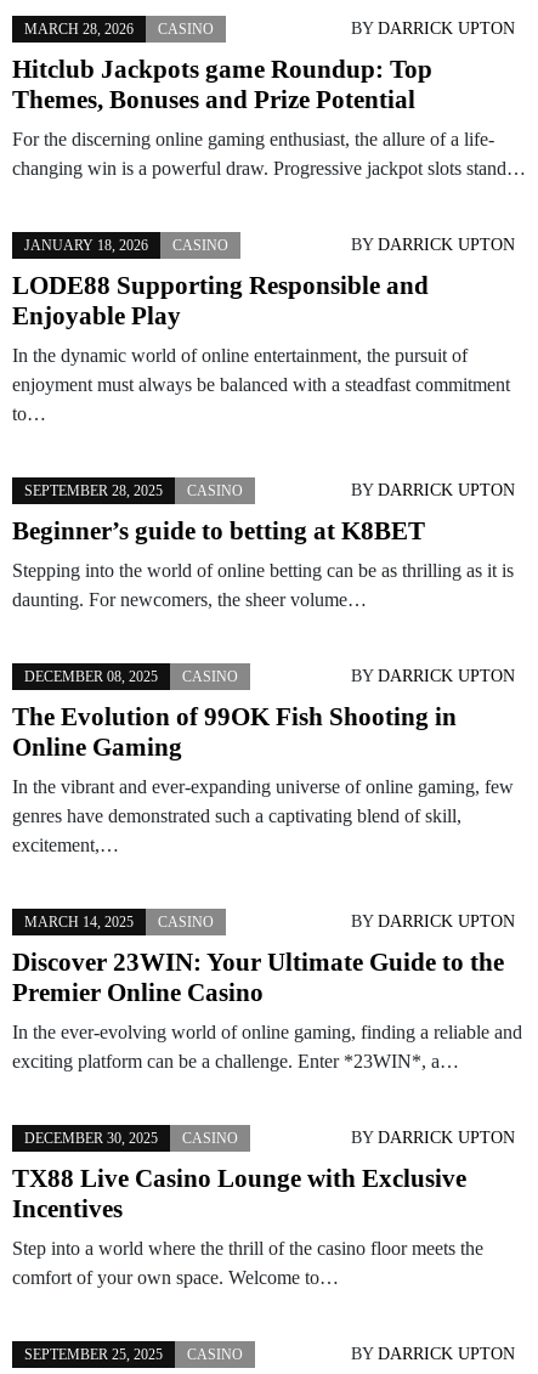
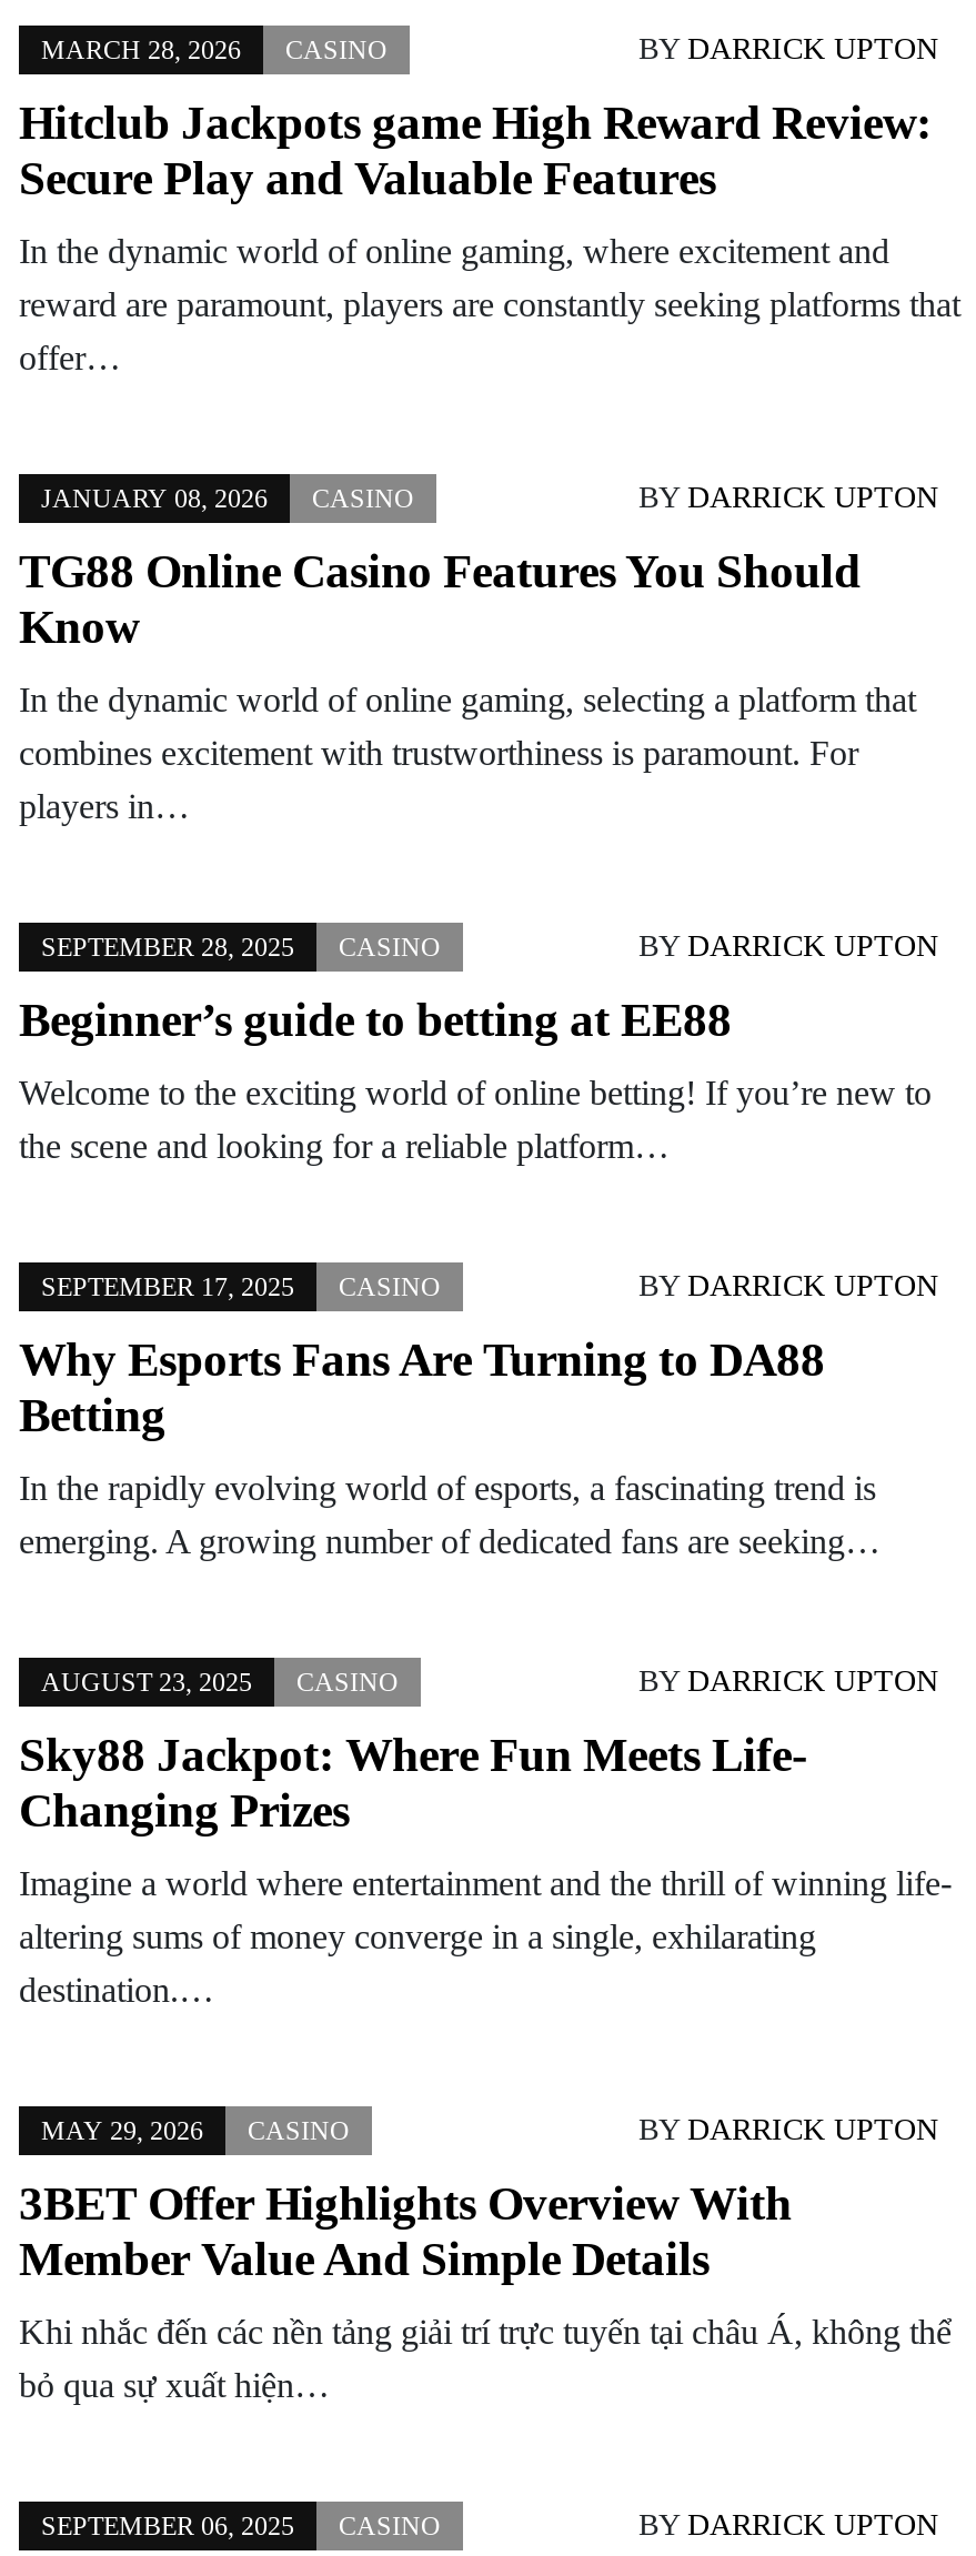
[12,54,432,114] Hitclub Jackpots game Roundup: Top | Themes, Bonuses and Prize Potential -> [19,95,932,204] Hitclub Jackpots game High Reward Review: | Secure Play and Valuable Features
[12,128,526,178] For the discerning online gaming enthusiast, the allure of a life- | changing win is a powerful draw. Progressive jackpot slots stand… -> [19,231,960,375] In the dynamic world of online gaming, where excitement and | reward are paramount, players are constantly seeking platforms that | offer…
[24,236,228,253] JANUARY 18, 2026 CASINO -> [41,482,414,513] JANUARY 08, 2026 CASINO
[12,270,429,330] LODE88 Supporting Responsible and | Enjoyable Play -> [19,544,861,653] TG88 Online Casino Features You Should | Know
[12,344,510,423] In the dynamic world of online entertainment, the pursuit of | enjoyment must always be balanced with a steadfast commitment | to… -> [19,680,916,824] In the dynamic world of online gaming, selecting a platform that | combines excitement with trustworthiness is paramount. For | players in…
[12,516,425,545] Beginner’s guide to betting at K8BET -> [19,993,732,1046] Beginner’s guide to betting at EE88
[12,559,514,609] Stepping into the world of online betting can be as thrilling as it is | daunting. For newcomers, the sheer volume… -> [19,1073,932,1164] Welcome to the exciting world of online betting! If you’re new to | the scene and looking for a reliable platform…
[24,668,238,685] DECEMBER 08, 2025 CASINO -> [41,1270,441,1301] SEPTEMBER 17, 2025 CASINO
[12,702,457,761] The Evolution of 99OK Fish Shooting in | Online Gaming -> [19,1332,825,1441] Why Esports Fans Are Turning to DA88 | Betting
[12,776,514,855] In the vibrant and ever-expanding universe of online gaming, few | genres have demonstrated such a captivating blend of skill, | excitement,… -> [19,1468,881,1559] In the rapidly evolving world of esports, a fascinating trend is | emerging. A growing number of dedicated fans are seeking…
[24,913,214,930] MARCH 14, 2025 CASINO -> [41,1666,399,1697] AUGUST 23, 2025 CASINO
[12,947,504,1007] Discover 23WIN: Your Ultimate Guide to the | Premier Online Casino -> [19,1728,807,1837] Sky88 Jackpot: Where Fun Meets Life- | Changing Prizes
[12,1021,522,1071] In the ever-evolving world of online gaming, finding a reliable and | exciting platform can be a challenge. Enter *23WIN*, a… -> [19,1863,952,2007] Imagine a world where entertainment and the thrill of winning life- | altering sums of money converge in a single, exhilarating | destination.…
[24,1129,238,1146] DECEMBER 30, 2025 CASINO -> [41,2114,350,2145] MAY 29, 2026 CASINO
[12,1163,466,1223] TX88 Live Casino Lounge with Exclusive | Incentives -> [19,2176,792,2285] 3BET Offer Highlights Overview With | Member Value And Simple Details
[12,1237,483,1287] Step into a world where the thrill of the casino floor meets the | comfort of your own space. Welcome to… -> [19,2312,952,2403] Khi nhắc đến các nền tảng giải trí trực tuyến tại châu Á, không thể | bỏ qua sự xuất hiện…
[24,1345,243,1362] SEPTEMBER 25, 2025 CASINO -> [41,2509,441,2540] SEPTEMBER 06, 2025 CASINO

